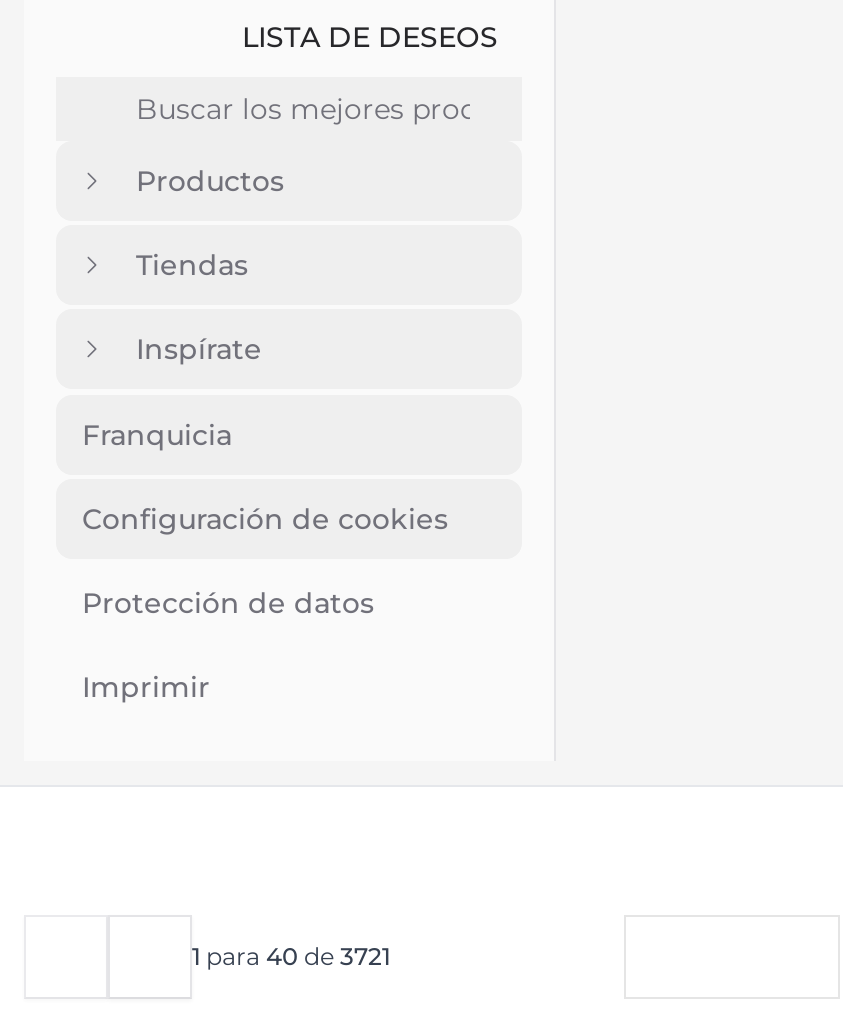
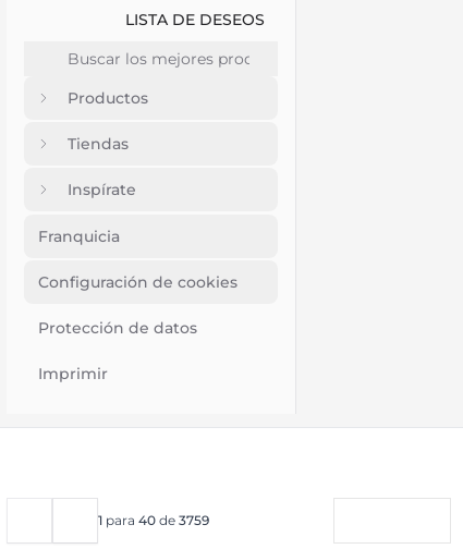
[192,941,390,971] 1 para 40 de 3721 -> [98,512,209,528] 1 para 40 de 3759

